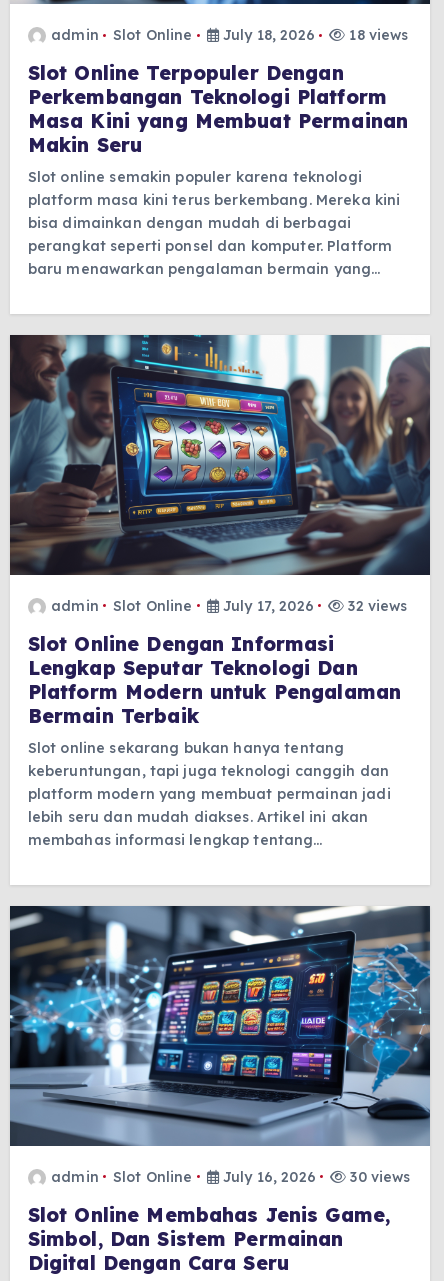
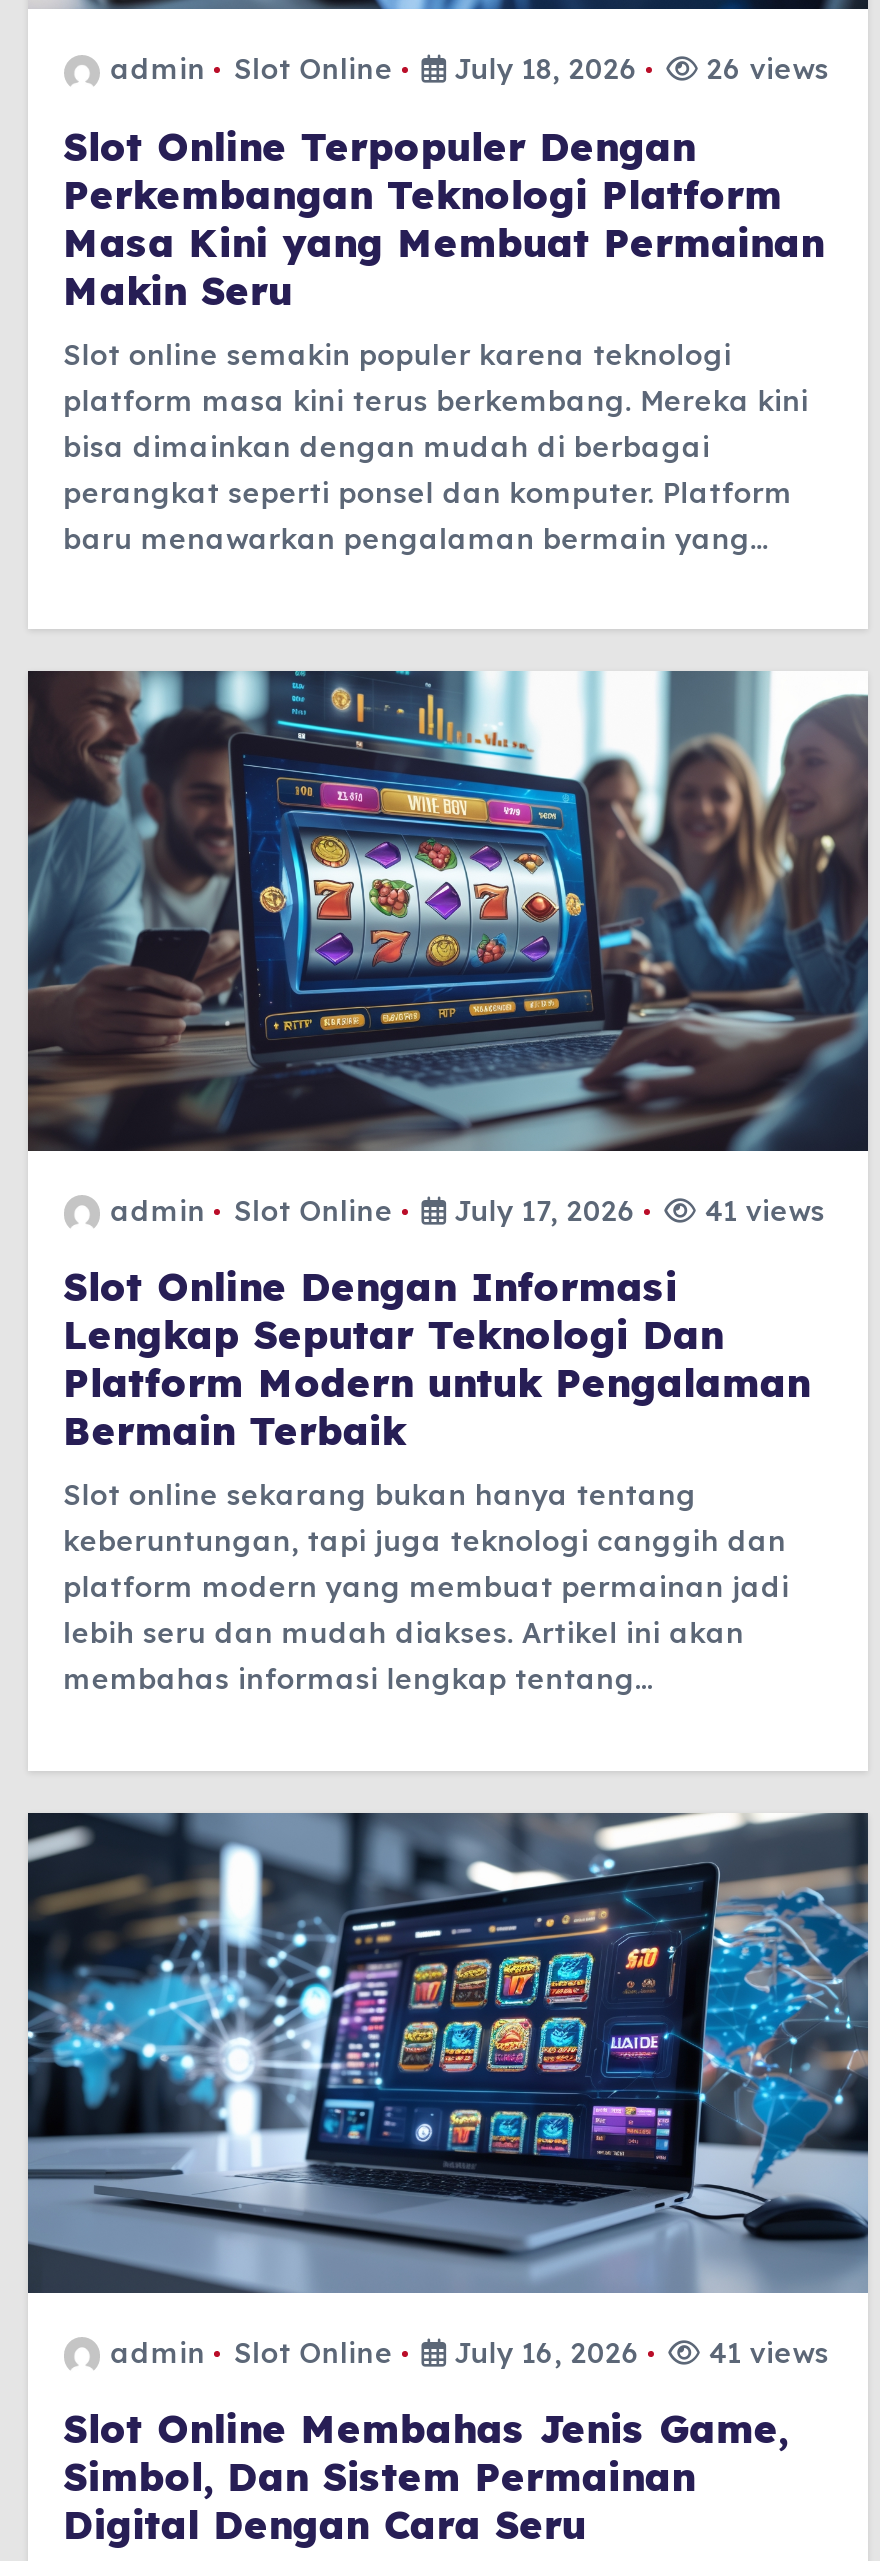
[51,26,408,44] admin Slot Online July 18, 2026 18 views -> [110,51,829,87] admin Slot Online July 18, 2026 26 views
[51,597,407,615] admin Slot Online July 17, 2026 32 views -> [110,1193,825,1229] admin Slot Online July 17, 2026 41 views
[51,1167,410,1185] admin Slot Online July 16, 2026 30 views -> [110,2335,829,2371] admin Slot Online July 16, 2026 41 views

